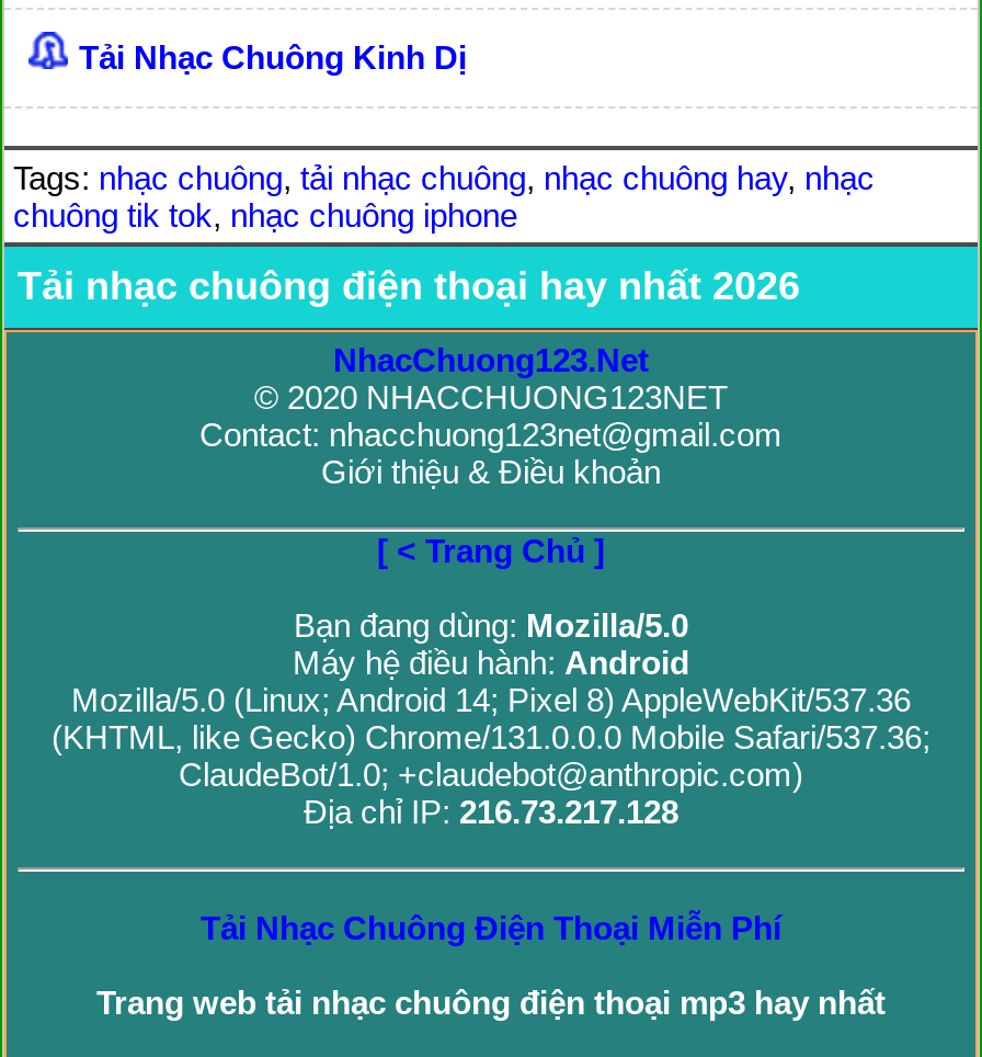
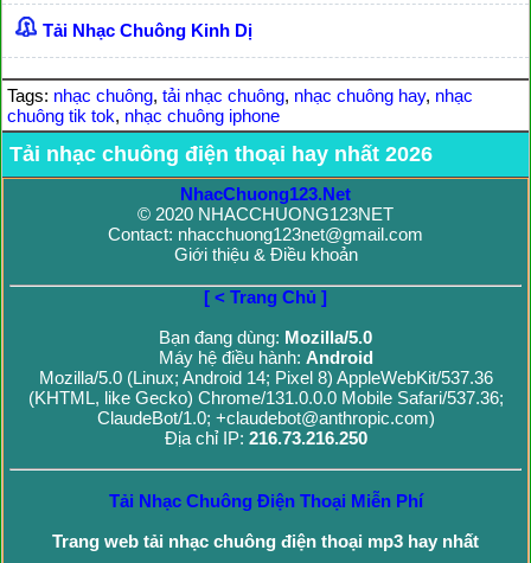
[304,793,678,830] Địa chỉ IP: 216.73.217.128 -> [164,428,367,448] Địa chỉ IP: 216.73.216.250

